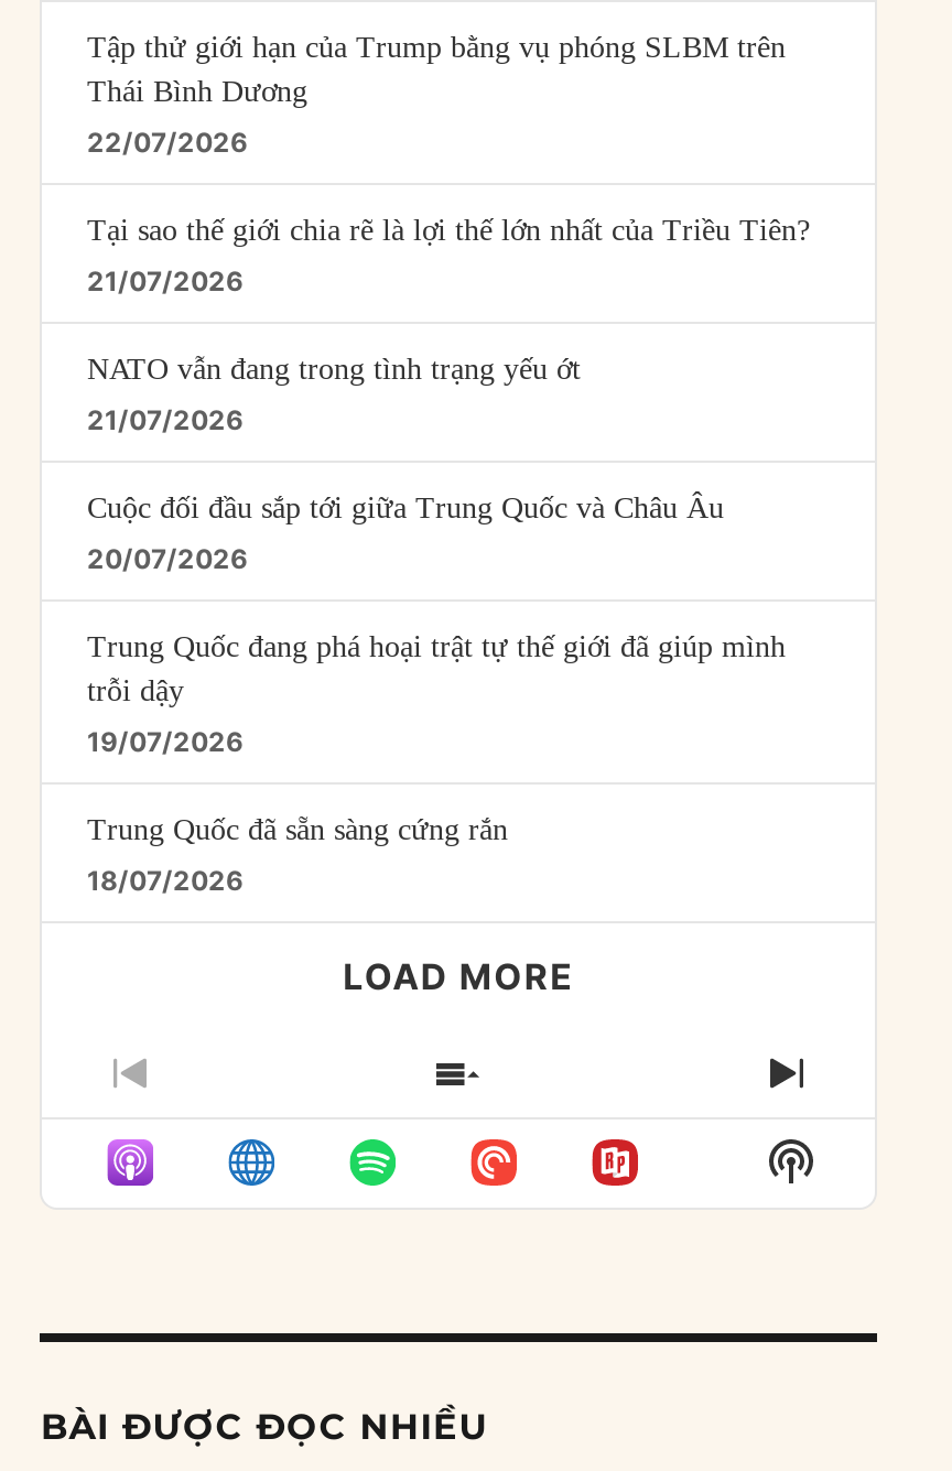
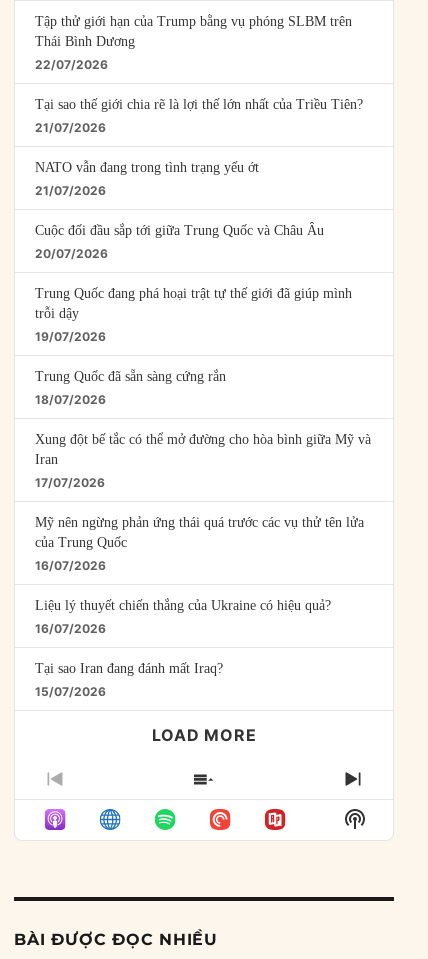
none -> [35,432,371,699] Xung đột bế tắc có thể mở đường cho hòa bình giữa Mỹ và | Iran | 17/07/2026 | Mỹ nên ngừng phản ứng thái quá trước các vụ thử tên lửa | của Trung Quốc | 16/07/2026 | Liệu lý thuyết chiến thắng của Ukraine có hiệu quả? | 16/07/2026 | Tại sao Iran đang đánh mất Iraq? | 15/07/2026

